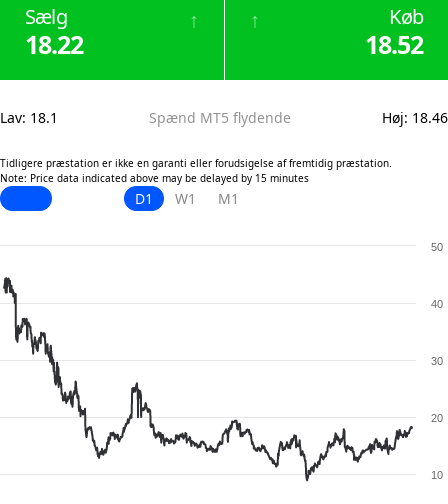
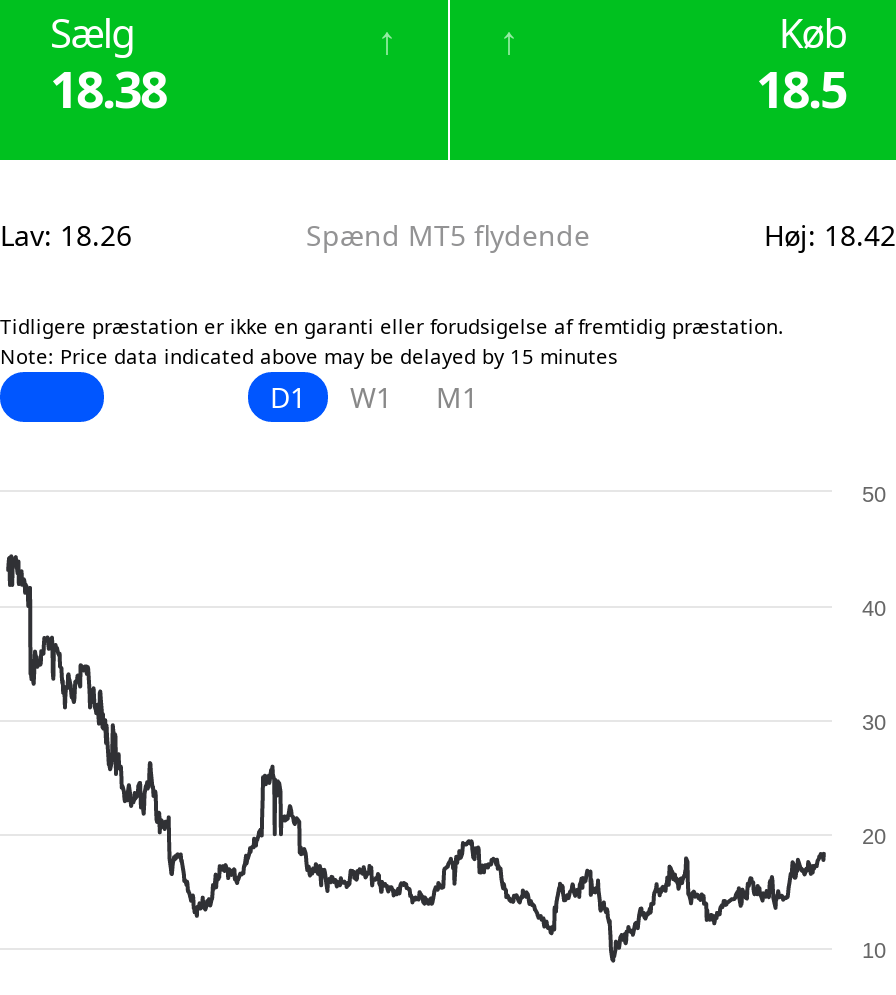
[25,27,83,61] 18.22 -> [50,54,166,122] 18.38
[365,27,423,61] 18.52 -> [756,54,846,122] 18.5
[0,108,58,127] Lav: 18.1 -> [0,216,132,254] Lav: 18.26
[382,108,448,127] Høj: 18.46 -> [764,216,896,254] Høj: 18.42

